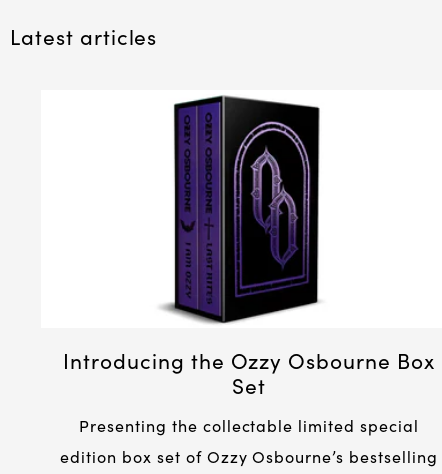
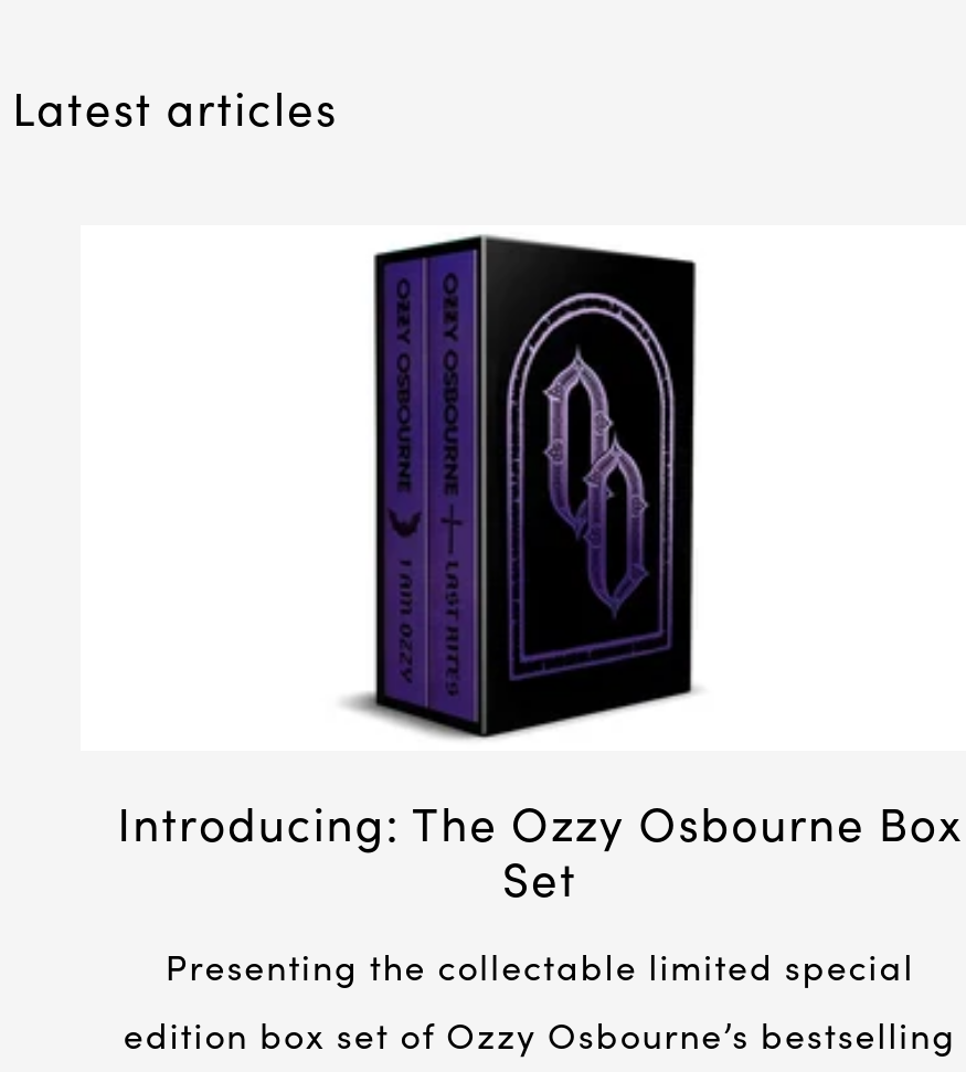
[63,345,435,375] Introducing the Ozzy Osbourne Box -> [117,788,962,854] Introducing: The Ozzy Osbourne Box

